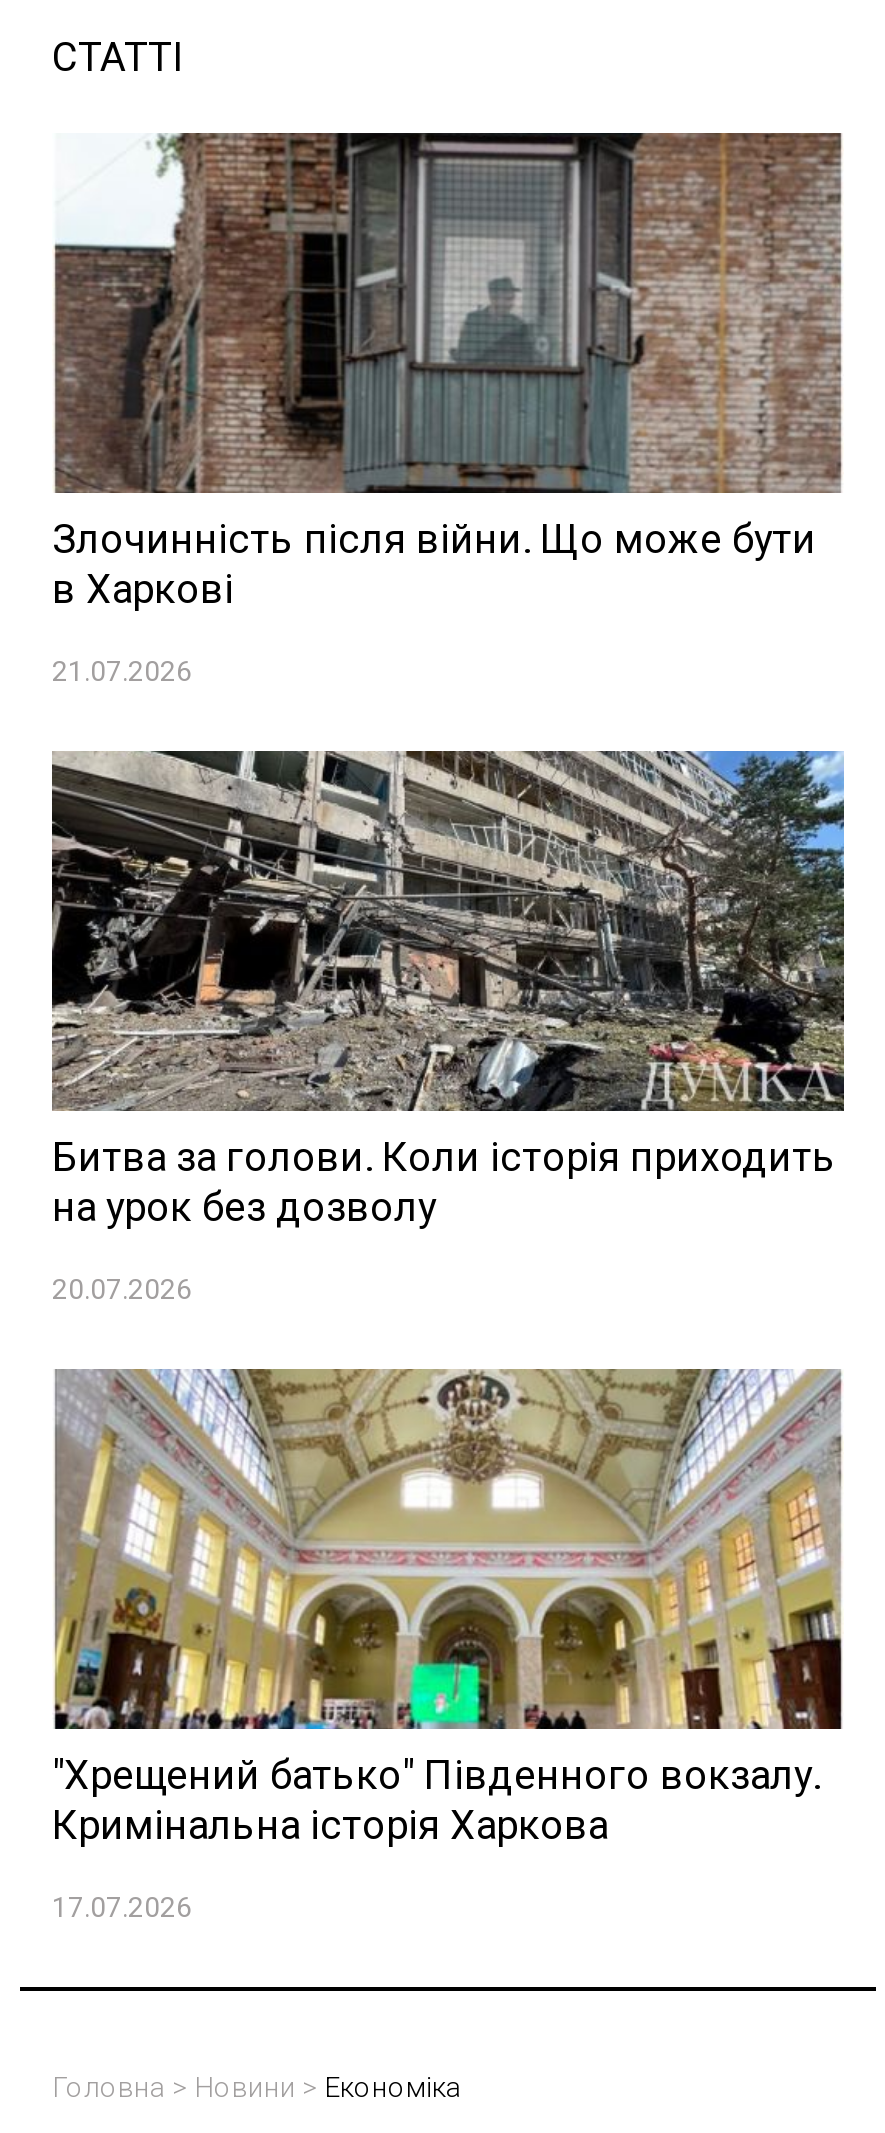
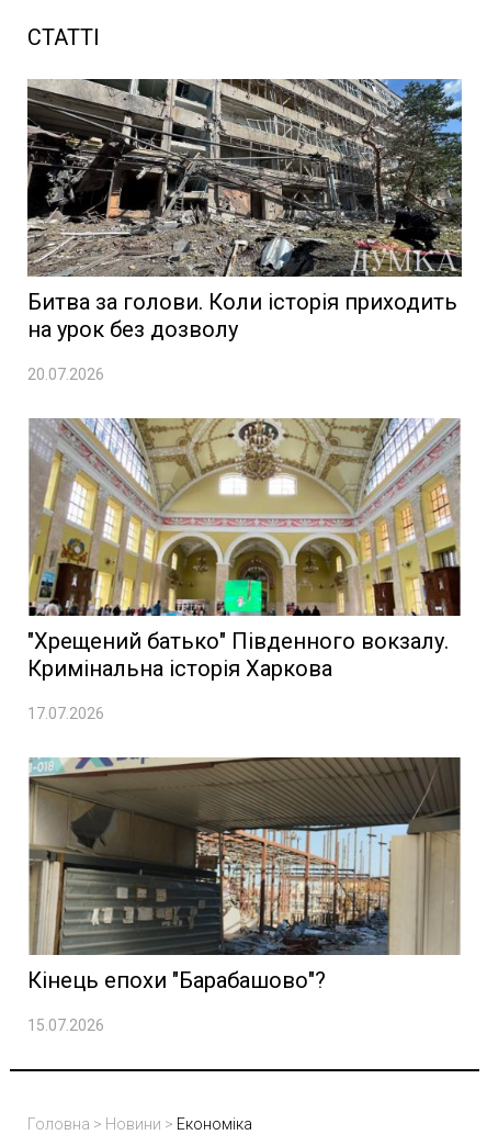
[52,131,844,688] [image] | Злочинність після війни. Що може бути | в Харкові | 21.07.2026 -> none
moved [48,747,848,1924] -> [25,77,464,723]: [image] | Битва за голови. Коли історія приходить | на урок без дозволу | 20.07.2026 | "Хрещений батько" Південного вокзалу. | Кримінальна історія Харкова | 17.07.2026
none -> [27,756,461,1034] [image] | Кінець епохи "Барабашово"? | 15.07.2026

